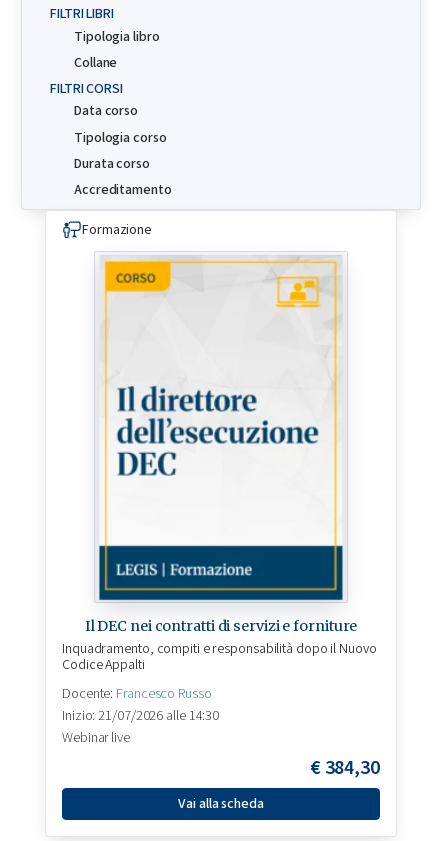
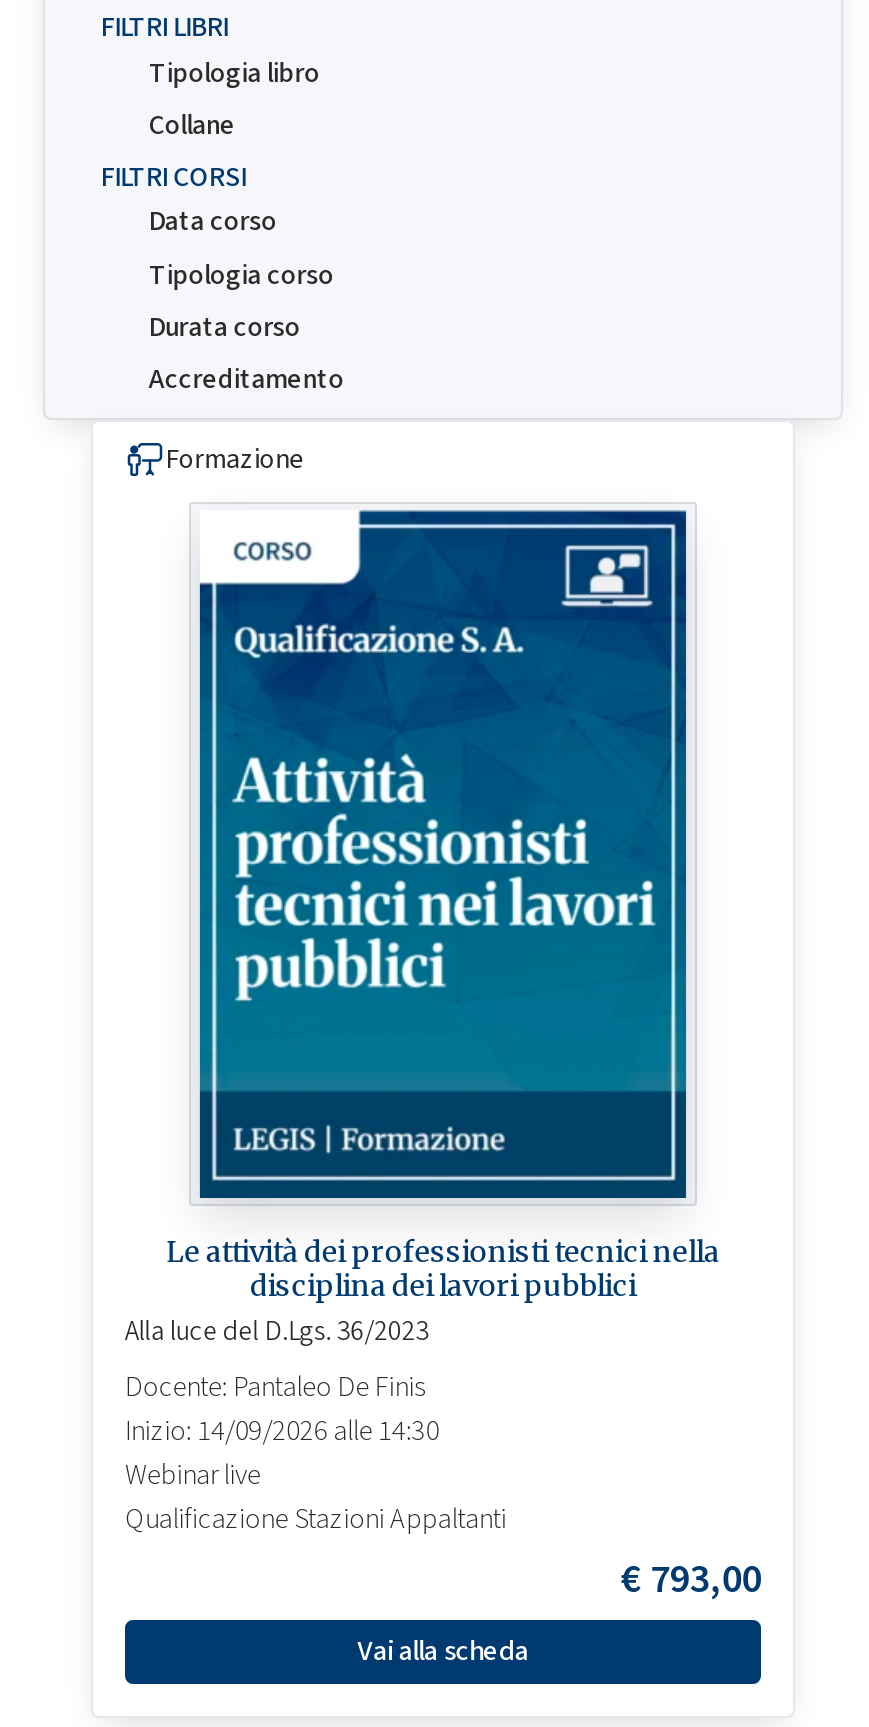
[62,256,377,726] [image] | Il DEC nei contratti di servizi e forniture | Inquadramento, compiti e responsabilità dopo il Nuovo | Codice Appalti | Docente: Francesco Russo | Inizio: 21/07/2026 alle 14:30 -> [125,510,720,1452] [image] | Le attività dei professionisti tecnici nella | disciplina dei lavori pubblici | Alla luce del D.Lgs. 36/2023 | Docente: Pantaleo De Finis | Inizio: 14/09/2026 alle 14:30
[310,754,380,782] €384,30 -> [125,1498,761,1609] Qualificazione Stazioni Appaltanti | €793,00

